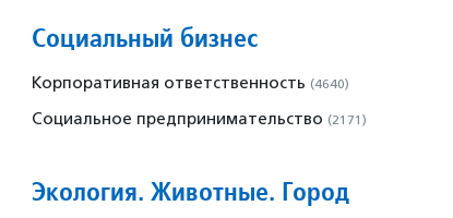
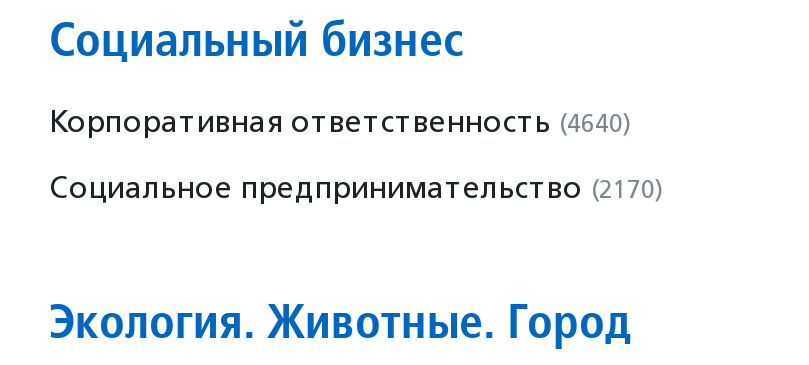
[32,109,367,129] Социальное предпринимательство (2171) -> [49,170,663,206] Социальное предпринимательство (2170)

